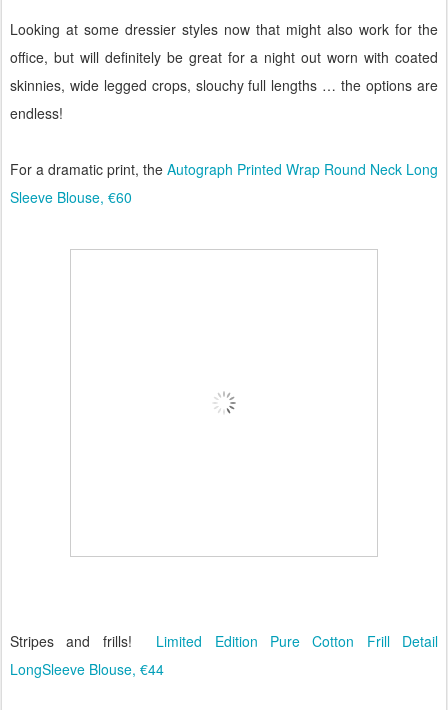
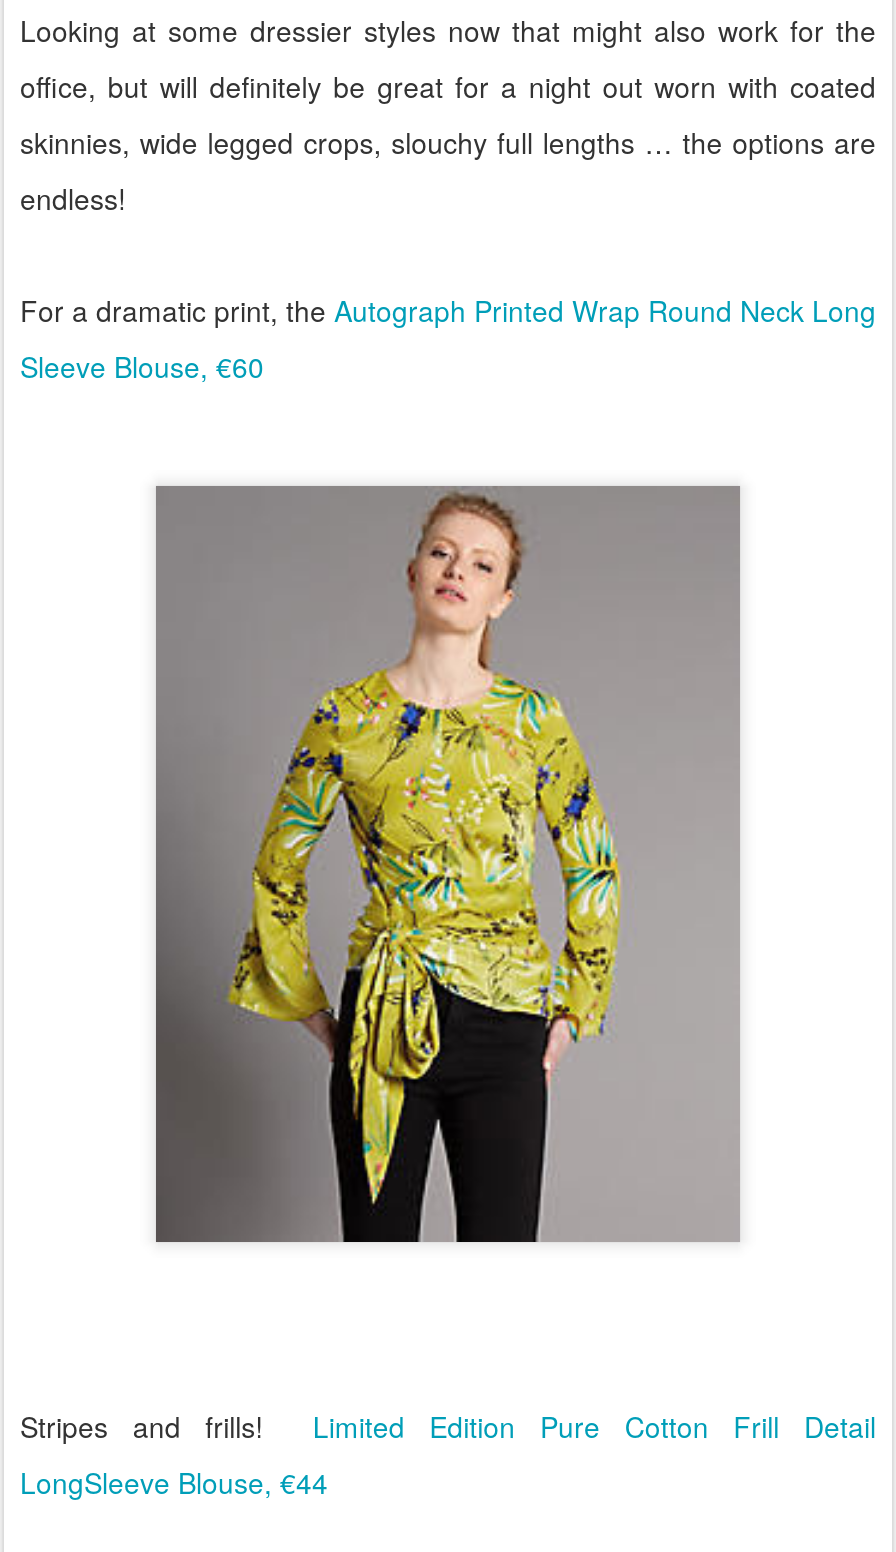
none -> [154,484,742,1244] [image]

